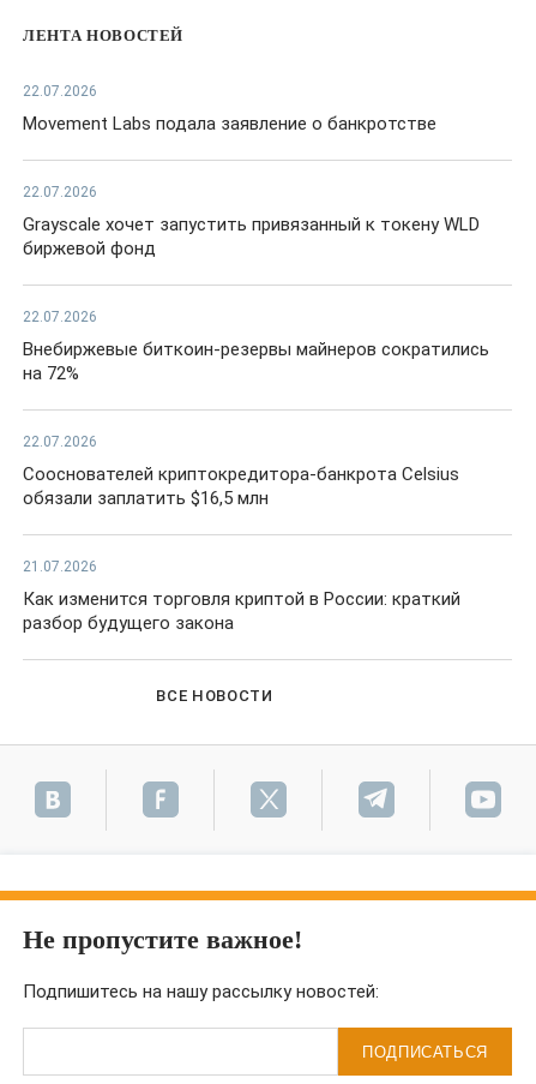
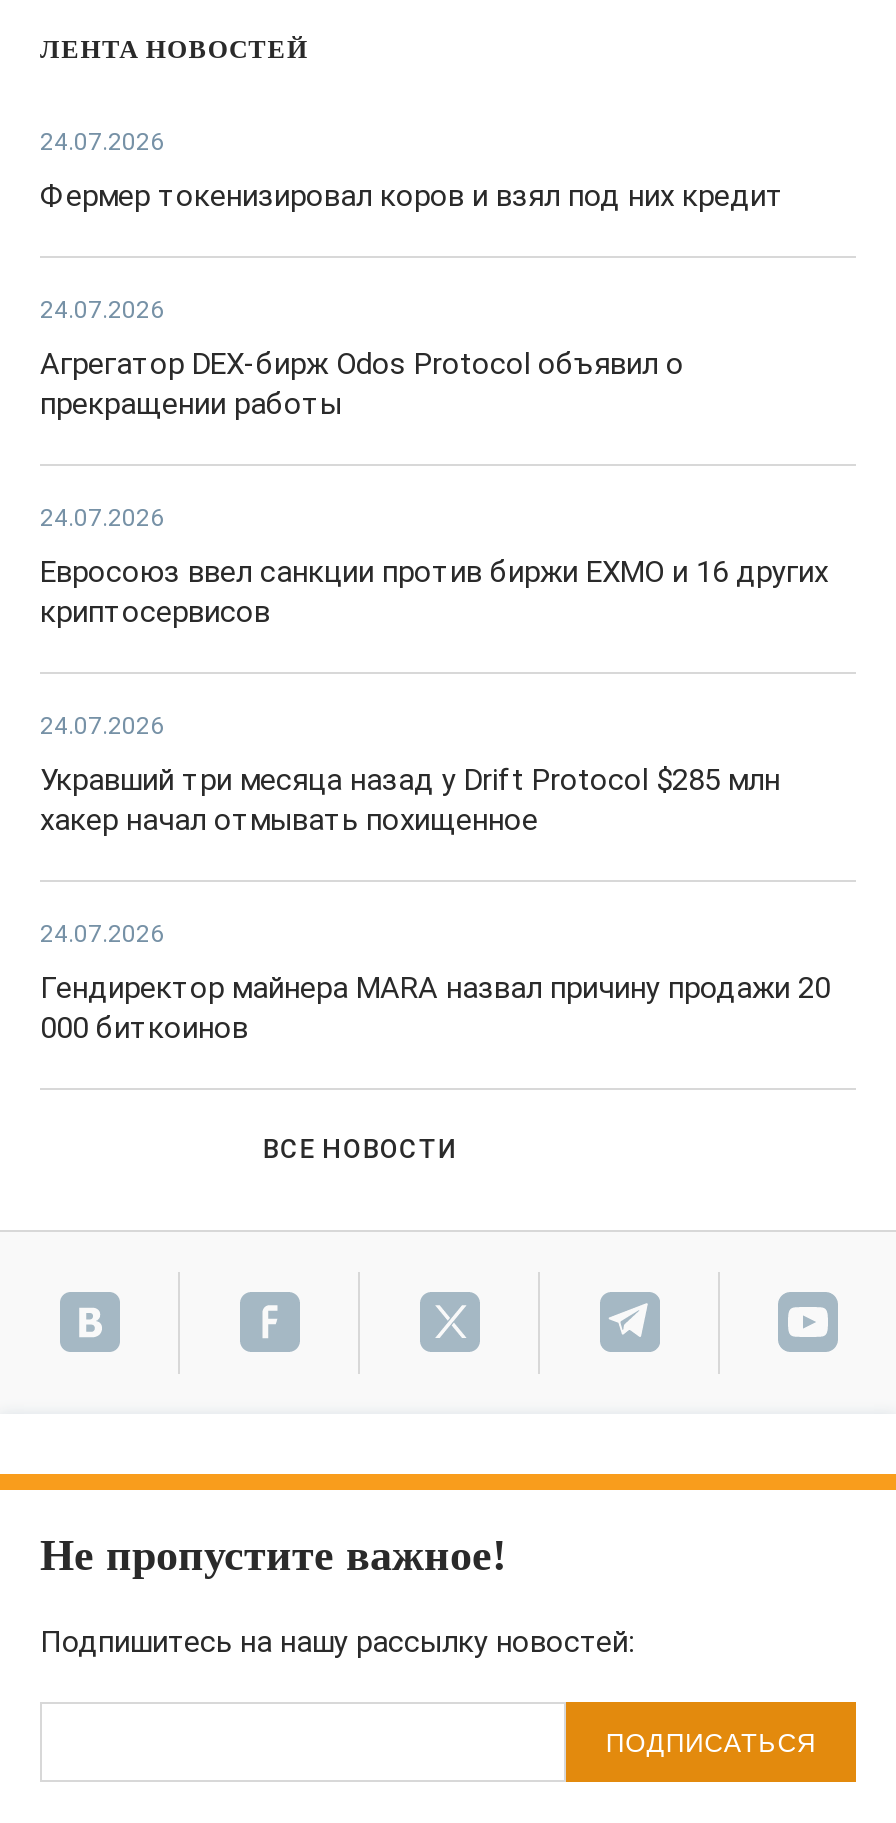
[23,83,97,100] 22.07.2026 -> [40,129,164,157] 24.07.2026
[23,113,436,135] Movement Labs подала заявление о банкротстве -> [40,179,784,215] Фермер токенизировал коров и взял под них кредит
[23,184,97,201] 22.07.2026 -> [40,297,164,325] 24.07.2026
[23,214,480,260] Grayscale хочет запустить привязанный к токену WLD | биржевой фонд -> [40,347,684,423] Агрегатор DEX‑бирж Odos Protocol объявил о | прекращении работы
[23,309,97,326] 22.07.2026 -> [40,505,164,533] 24.07.2026
[23,339,489,385] Внебиржевые биткоин-резервы майнеров сократились | на 72% -> [40,555,828,631] Евросоюз ввел санкции против биржи EXMO и 16 других | криптосервисов
[23,434,97,451] 22.07.2026 -> [40,713,164,741] 24.07.2026
[23,464,459,509] Сооснователей криптокредитора-банкрота Celsius | обязали заплатить $16,5 млн -> [40,763,780,839] Укравший три месяца назад у Drift Protocol $285 млн | хакер начал отмывать похищенное
[23,559,97,575] 21.07.2026 -> [40,921,164,949] 24.07.2026
[23,589,460,634] Как изменится торговля криптой в России: краткий | разбор будущего закона -> [40,971,830,1047] Гендиректор майнера MARA назвал причину продажи 20 | 000 биткоинов

